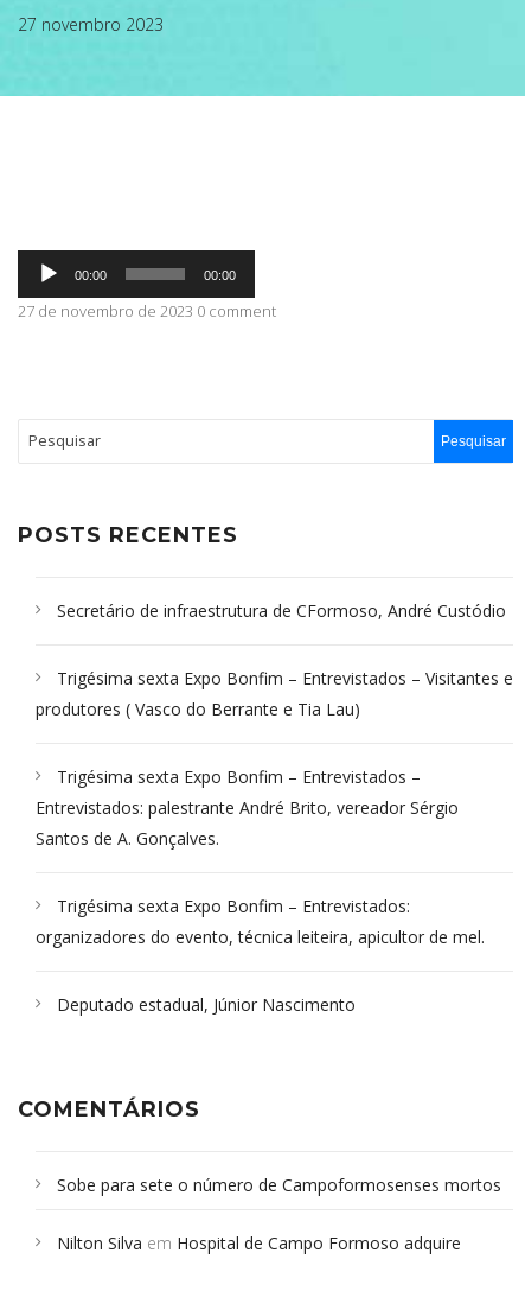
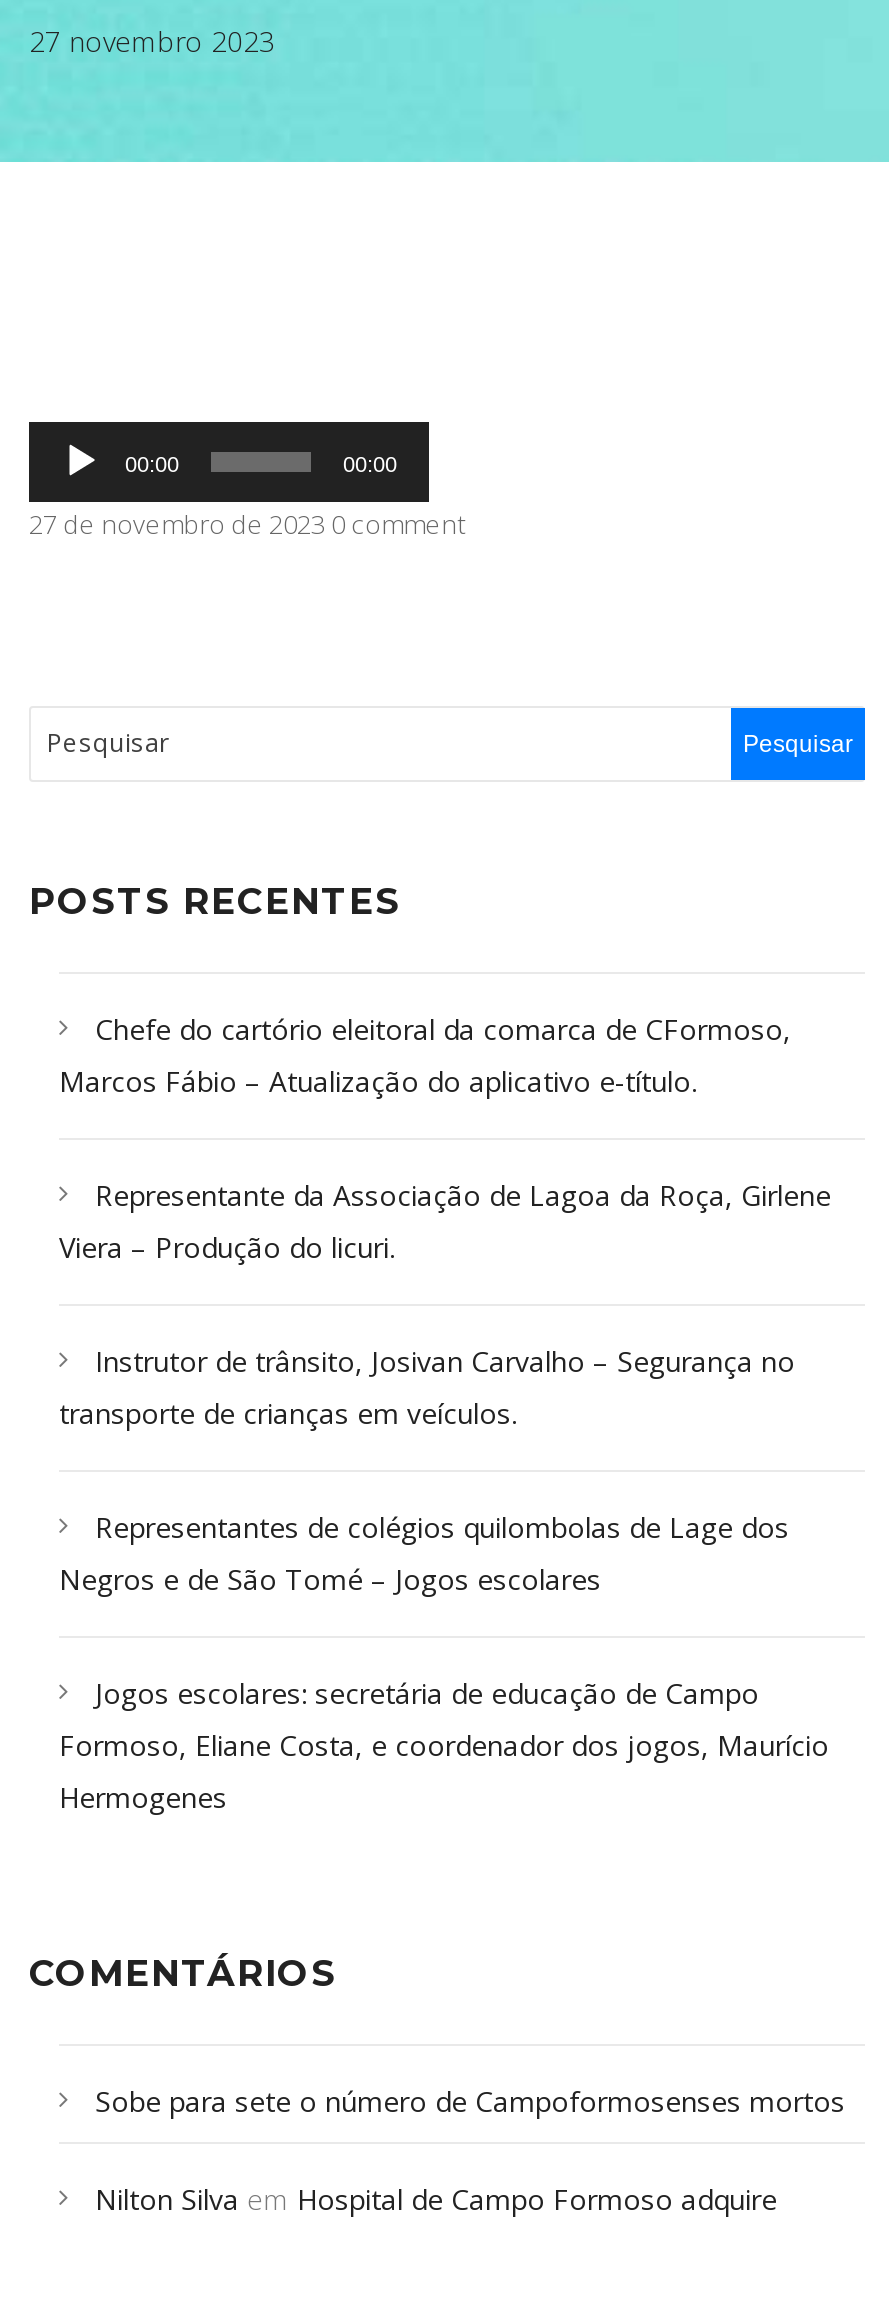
[57,599,506,622] Secretário de infraestrutura de CFormoso, André Custódio -> [59,1010,791,1100] Chefe do cartório eleitoral da comarca de CFormoso, | Marcos Fábio – Atualização do aplicativo e-título.
[36,667,513,720] Trigésima sexta Expo Bonfim – Entrevistados – Visitantes e | produtores ( Vasco do Berrante e Tia Lau) -> [59,1176,831,1266] Representante da Associação de Lagoa da Roça, Girlene | Viera – Produção do licuri.
[36,765,459,850] Trigésima sexta Expo Bonfim – Entrevistados – | Entrevistados: palestrante André Brito, vereador Sérgio | Santos de A. Gonçalves. -> [59,1342,795,1432] Instrutor de trânsito, Josivan Carvalho – Segurança no | transporte de crianças em veículos.
[36,895,485,948] Trigésima sexta Expo Bonfim – Entrevistados: | organizadores do evento, técnica leiteira, apicultor de mel. -> [59,1508,789,1598] Representantes de colégios quilombolas de Lage dos | Negros e de São Tomé – Jogos escolares
[57,993,356,1016] Deputado estadual, Júnior Nascimento -> [59,1674,829,1816] Jogos escolares: secretária de educação de Campo | Formoso, Eliane Costa, e coordenador dos jogos, Maurício | Hermogenes

